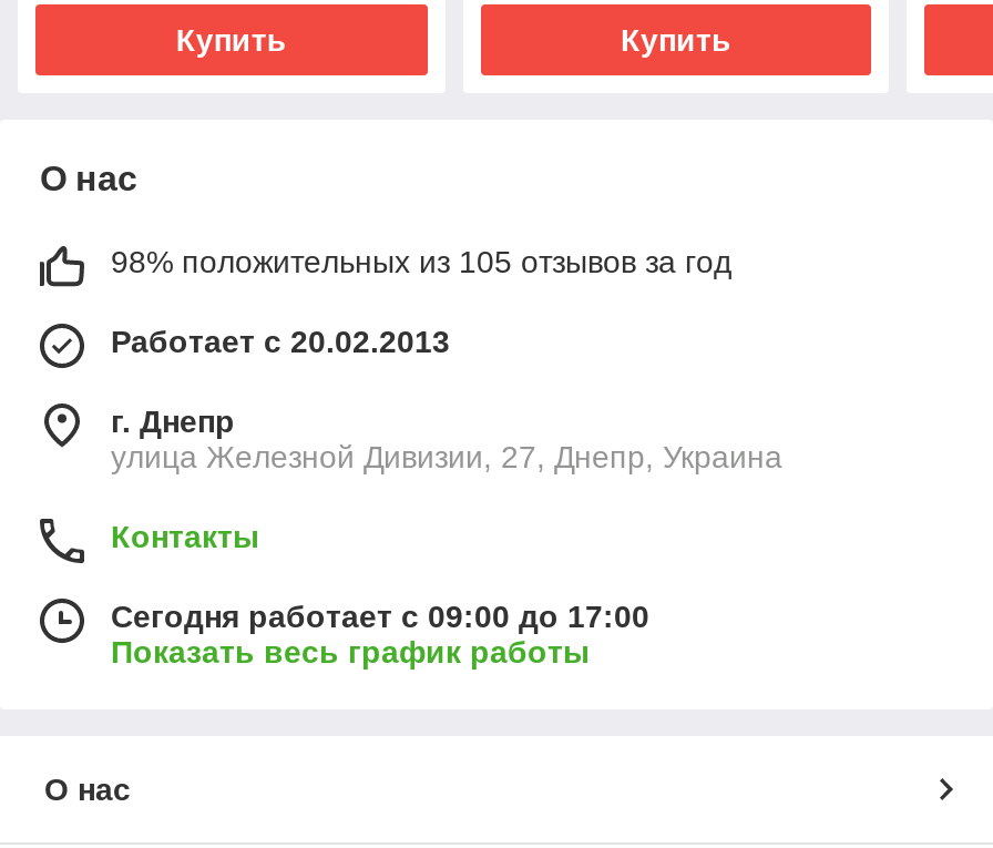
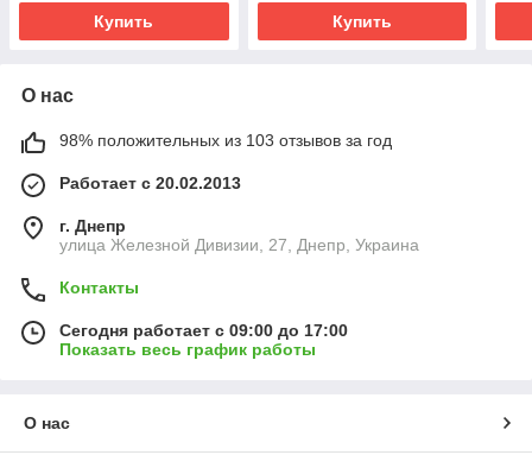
[111,243,731,279] 98% положительных из 105 отзывов за год -> [59,130,392,149] 98% положительных из 103 отзывов за год

